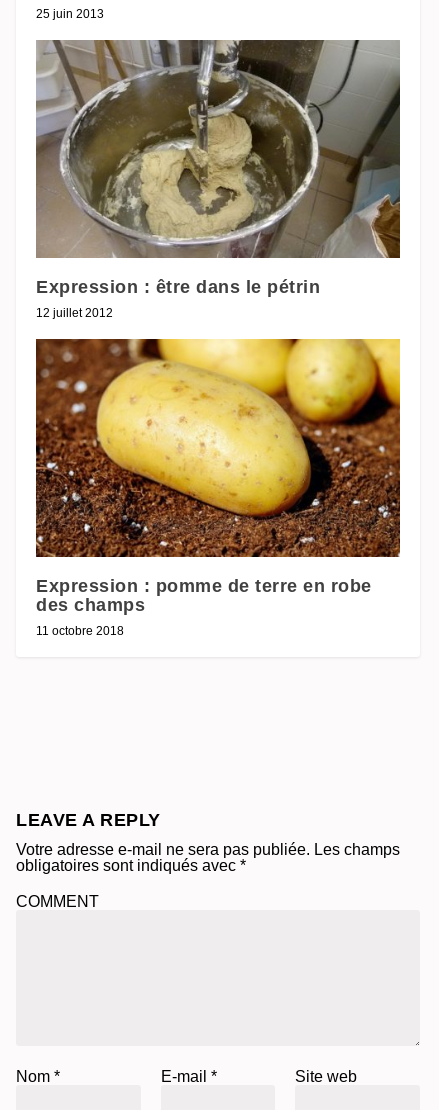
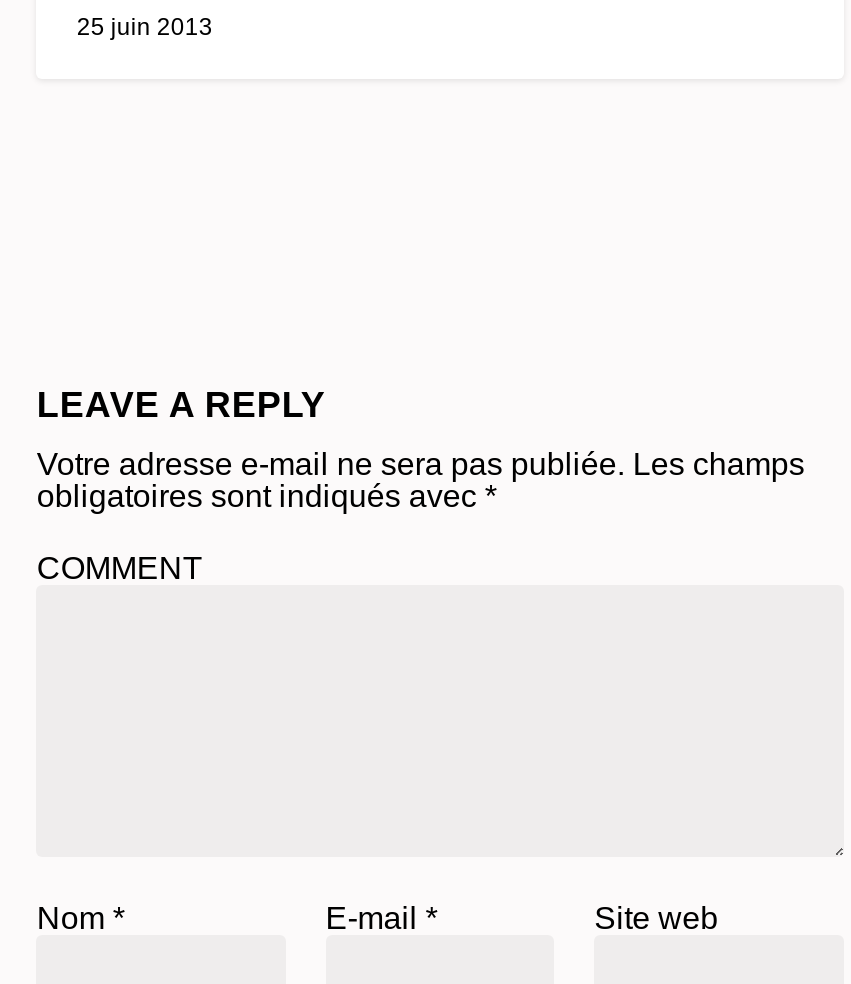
[35,39,401,320] [image] | Expression : être dans le pétrin | 12 juillet 2012 -> none
[35,338,401,638] [image] | Expression : pomme de terre en robe | des champs | 11 octobre 2018 -> none

